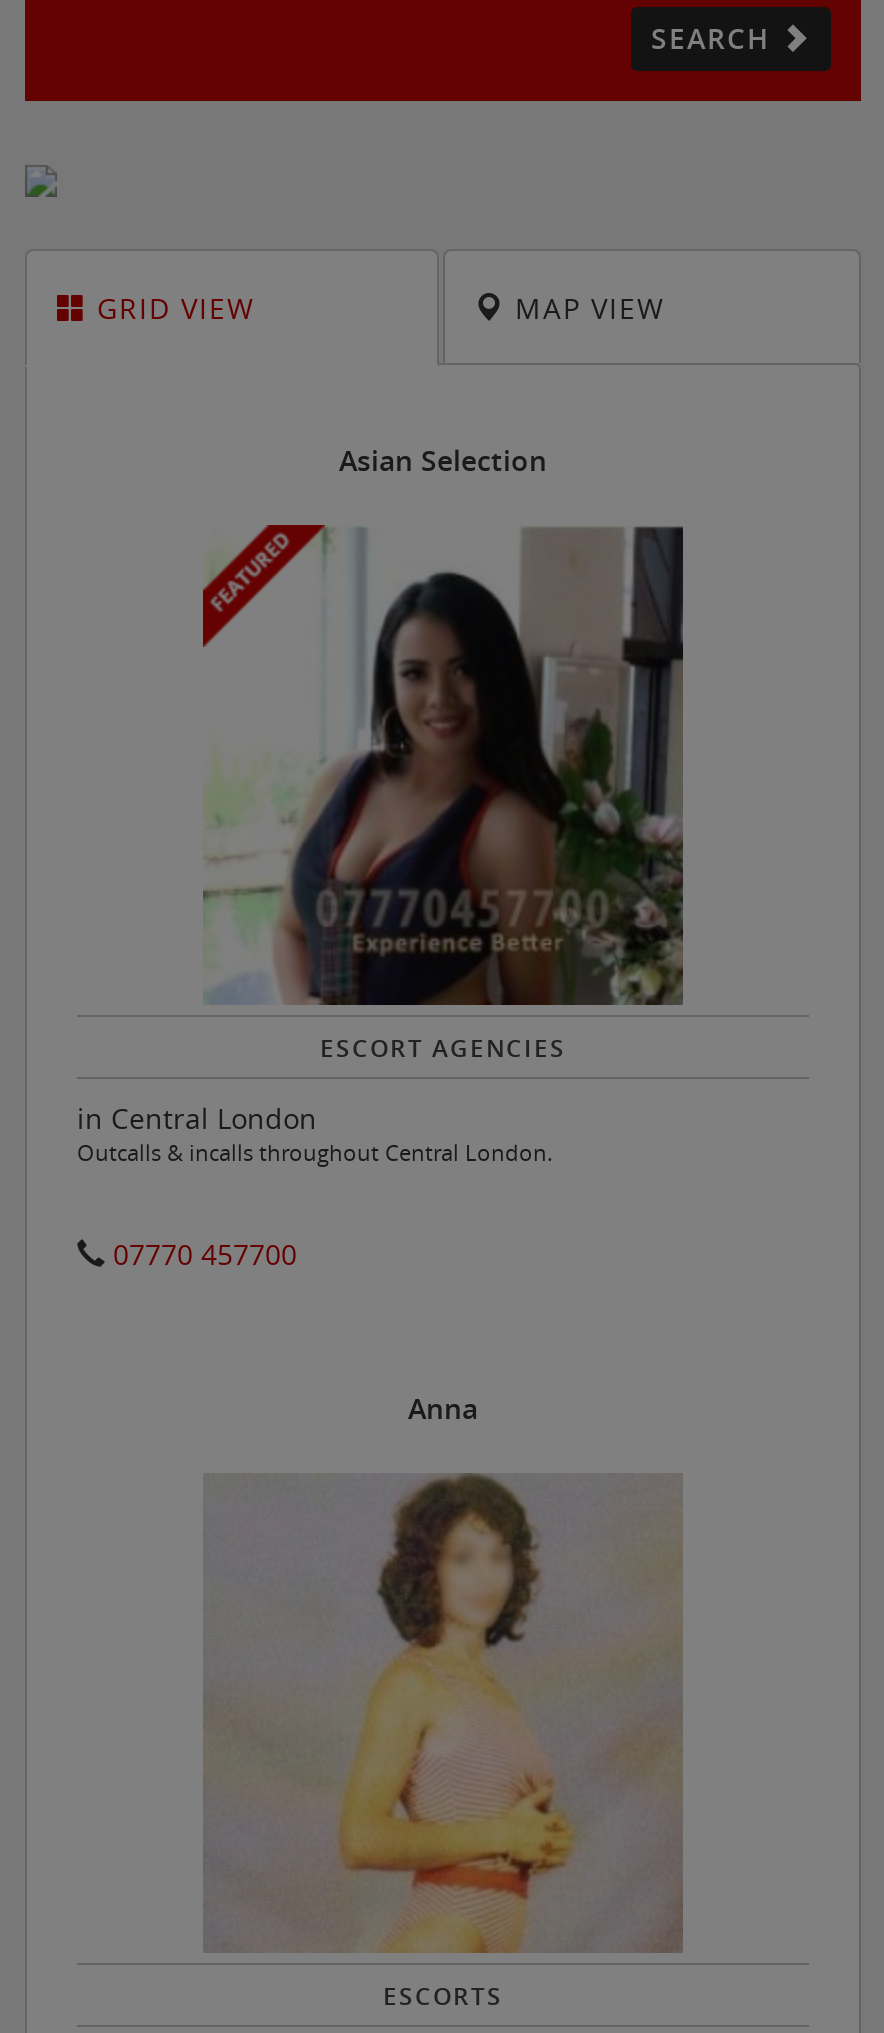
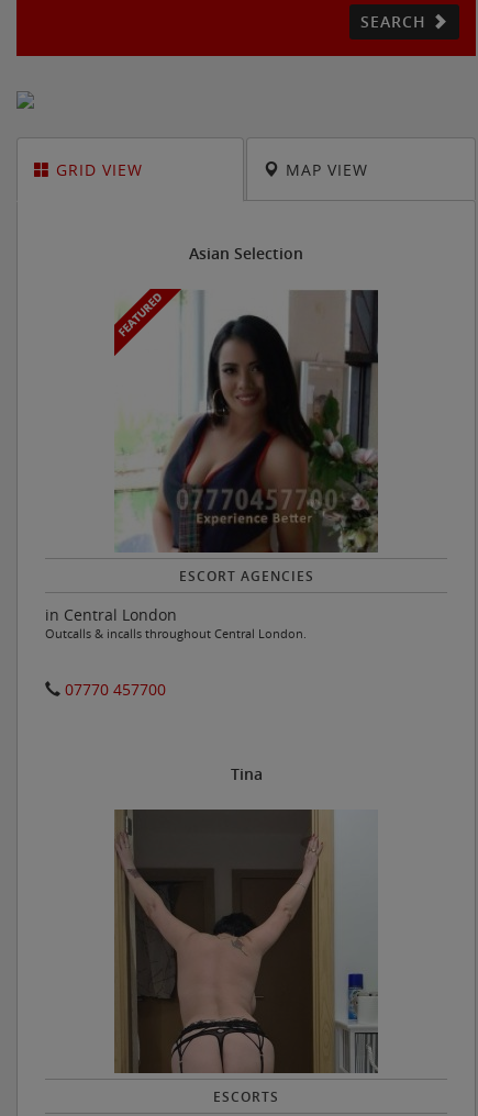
[408,1389,478,1427] Anna -> [230,763,262,784] Tina
[205,1473,683,1955] [image] -> [114,808,378,1074] [image]

